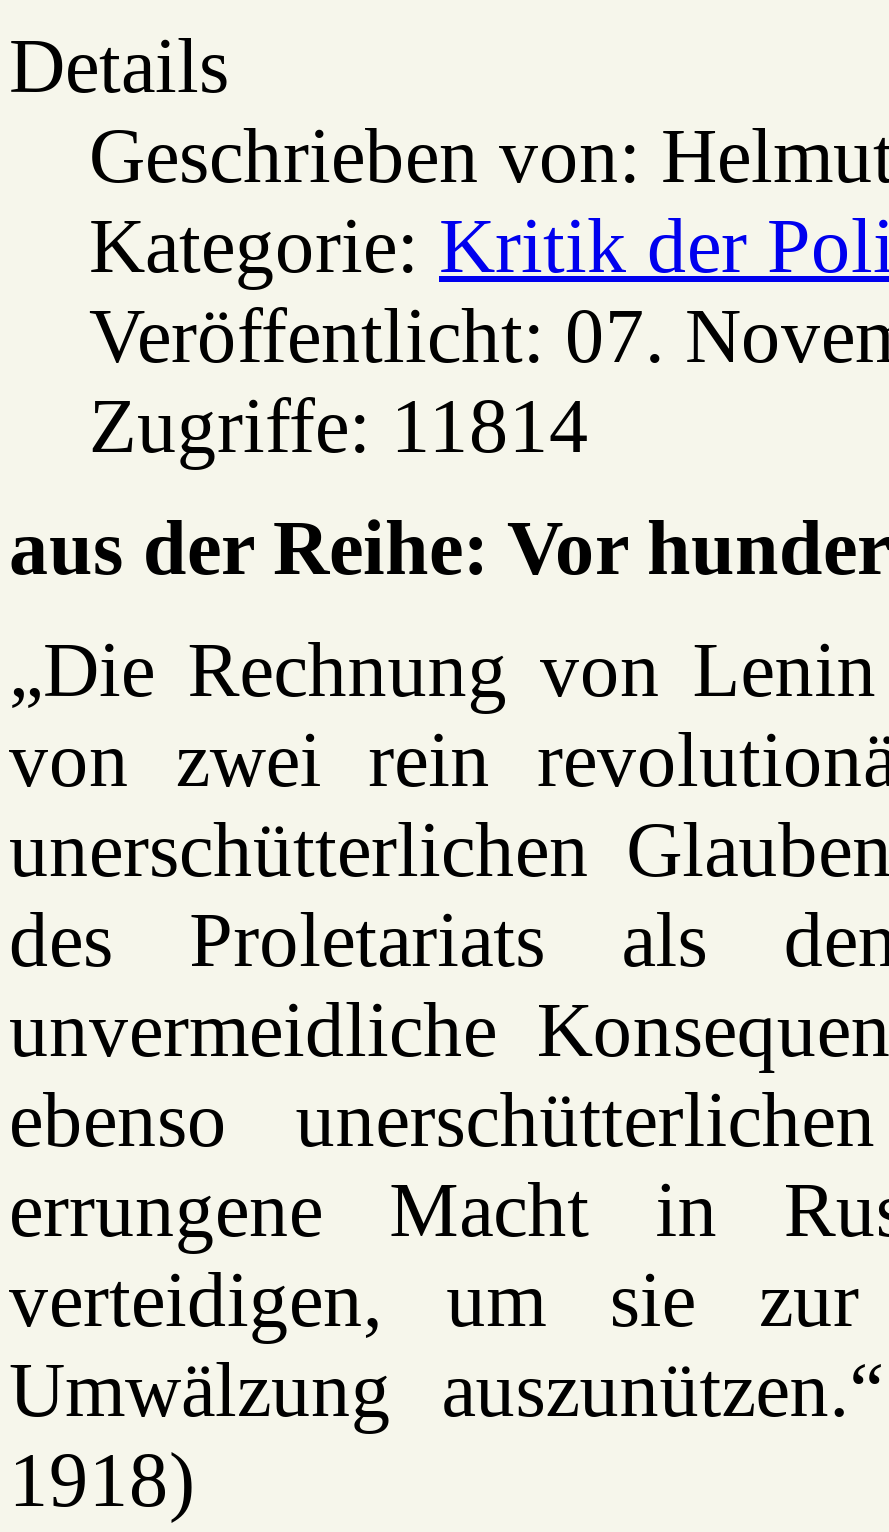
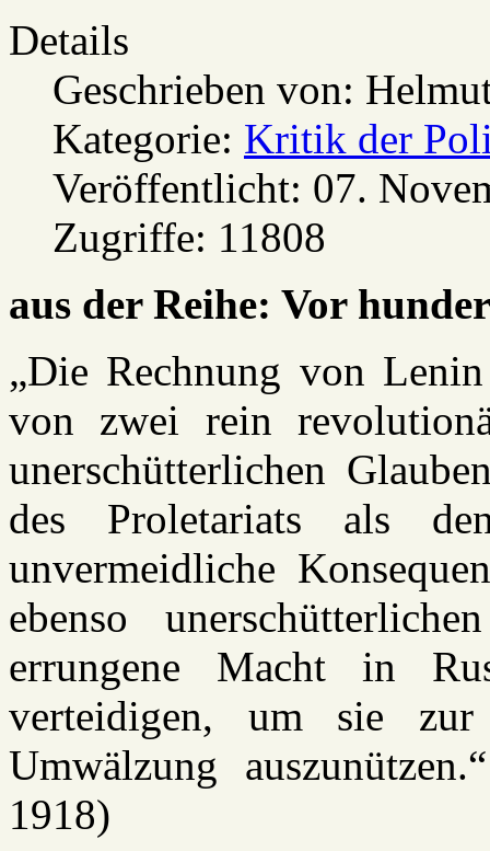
[89,382,589,468] Zugriffe: 11814 -> [52,213,326,261] Zugriffe: 11808

